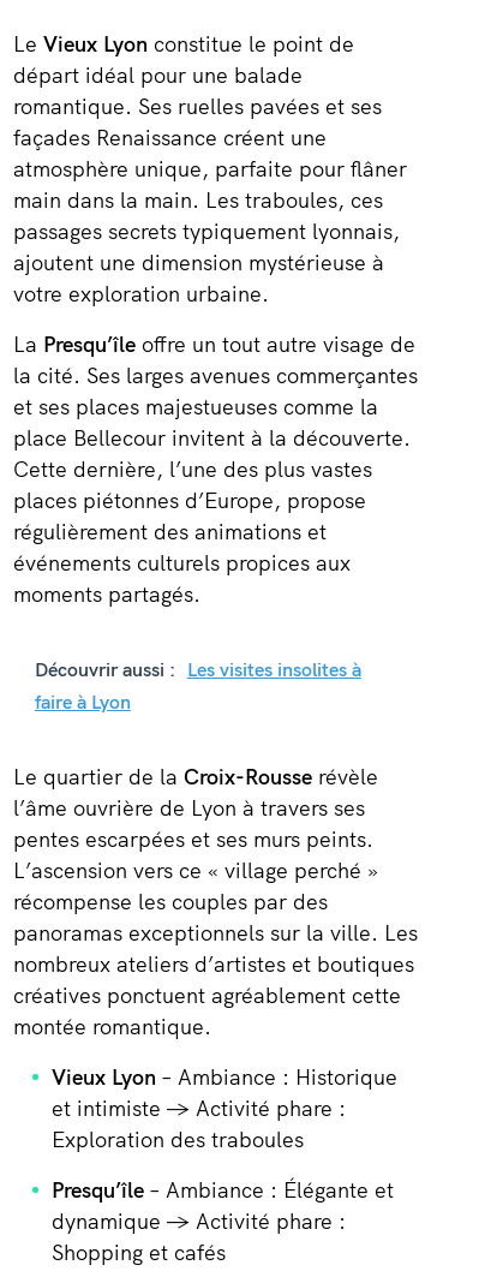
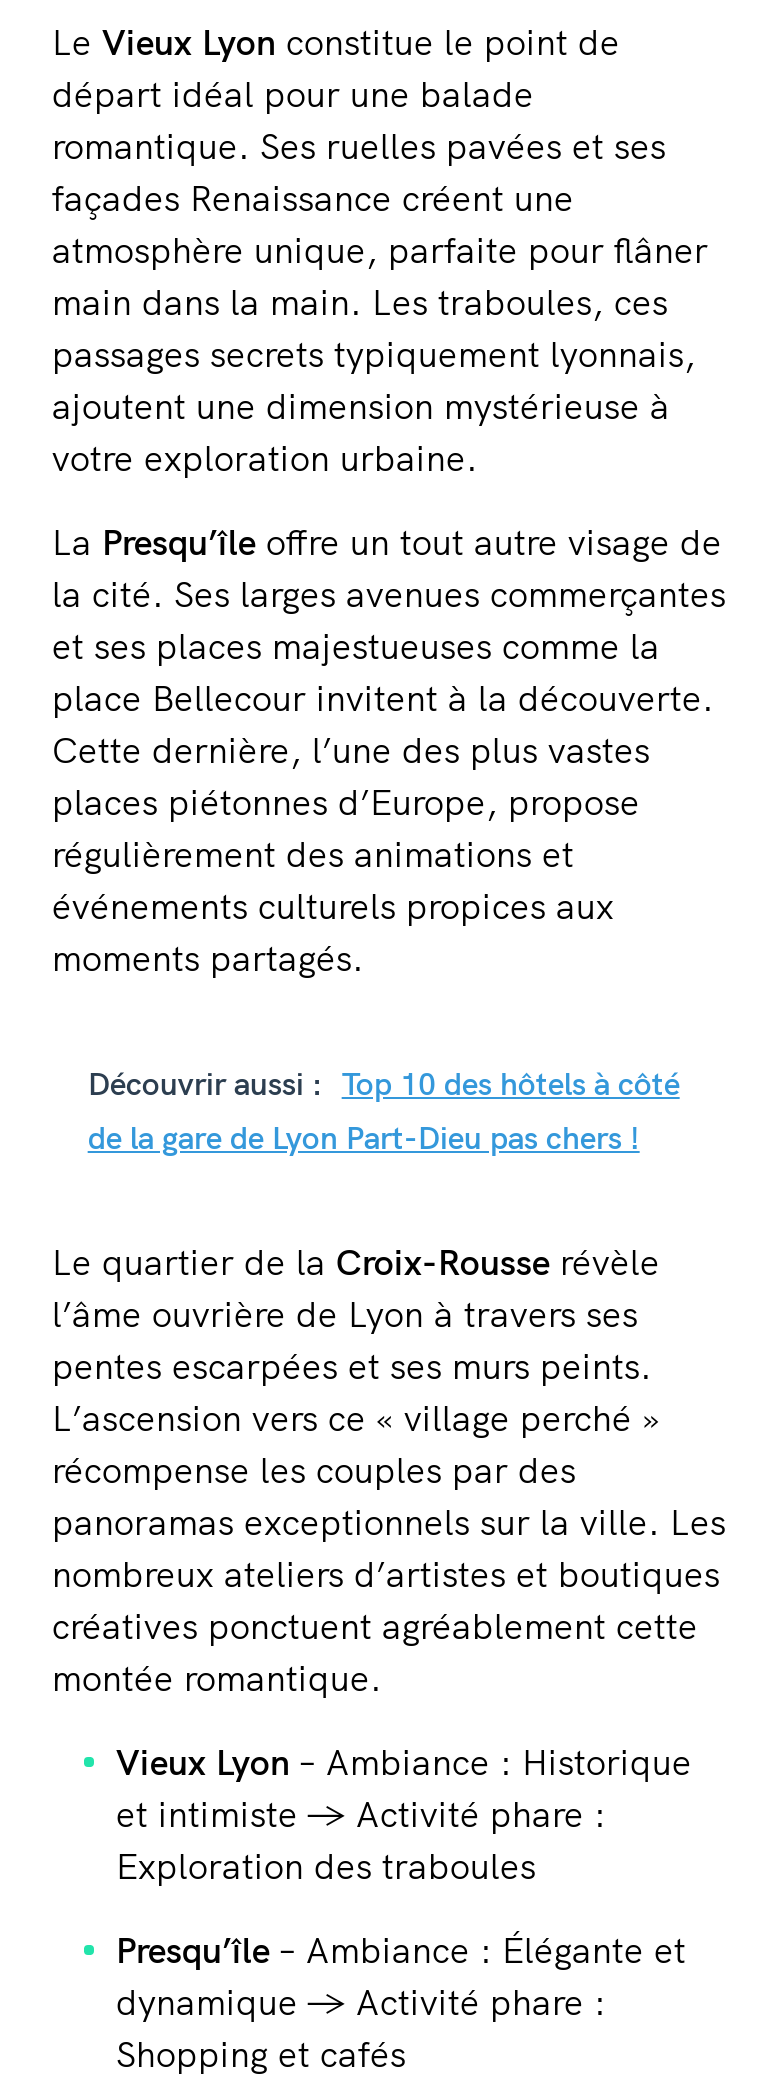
[35,657,361,715] Découvrir aussi : Les visites insolites à | faire à Lyon -> [88,1063,680,1159] Découvrir aussi : Top 10 des hôtels à côté | de la gare de Lyon Part-Dieu pas chers !

